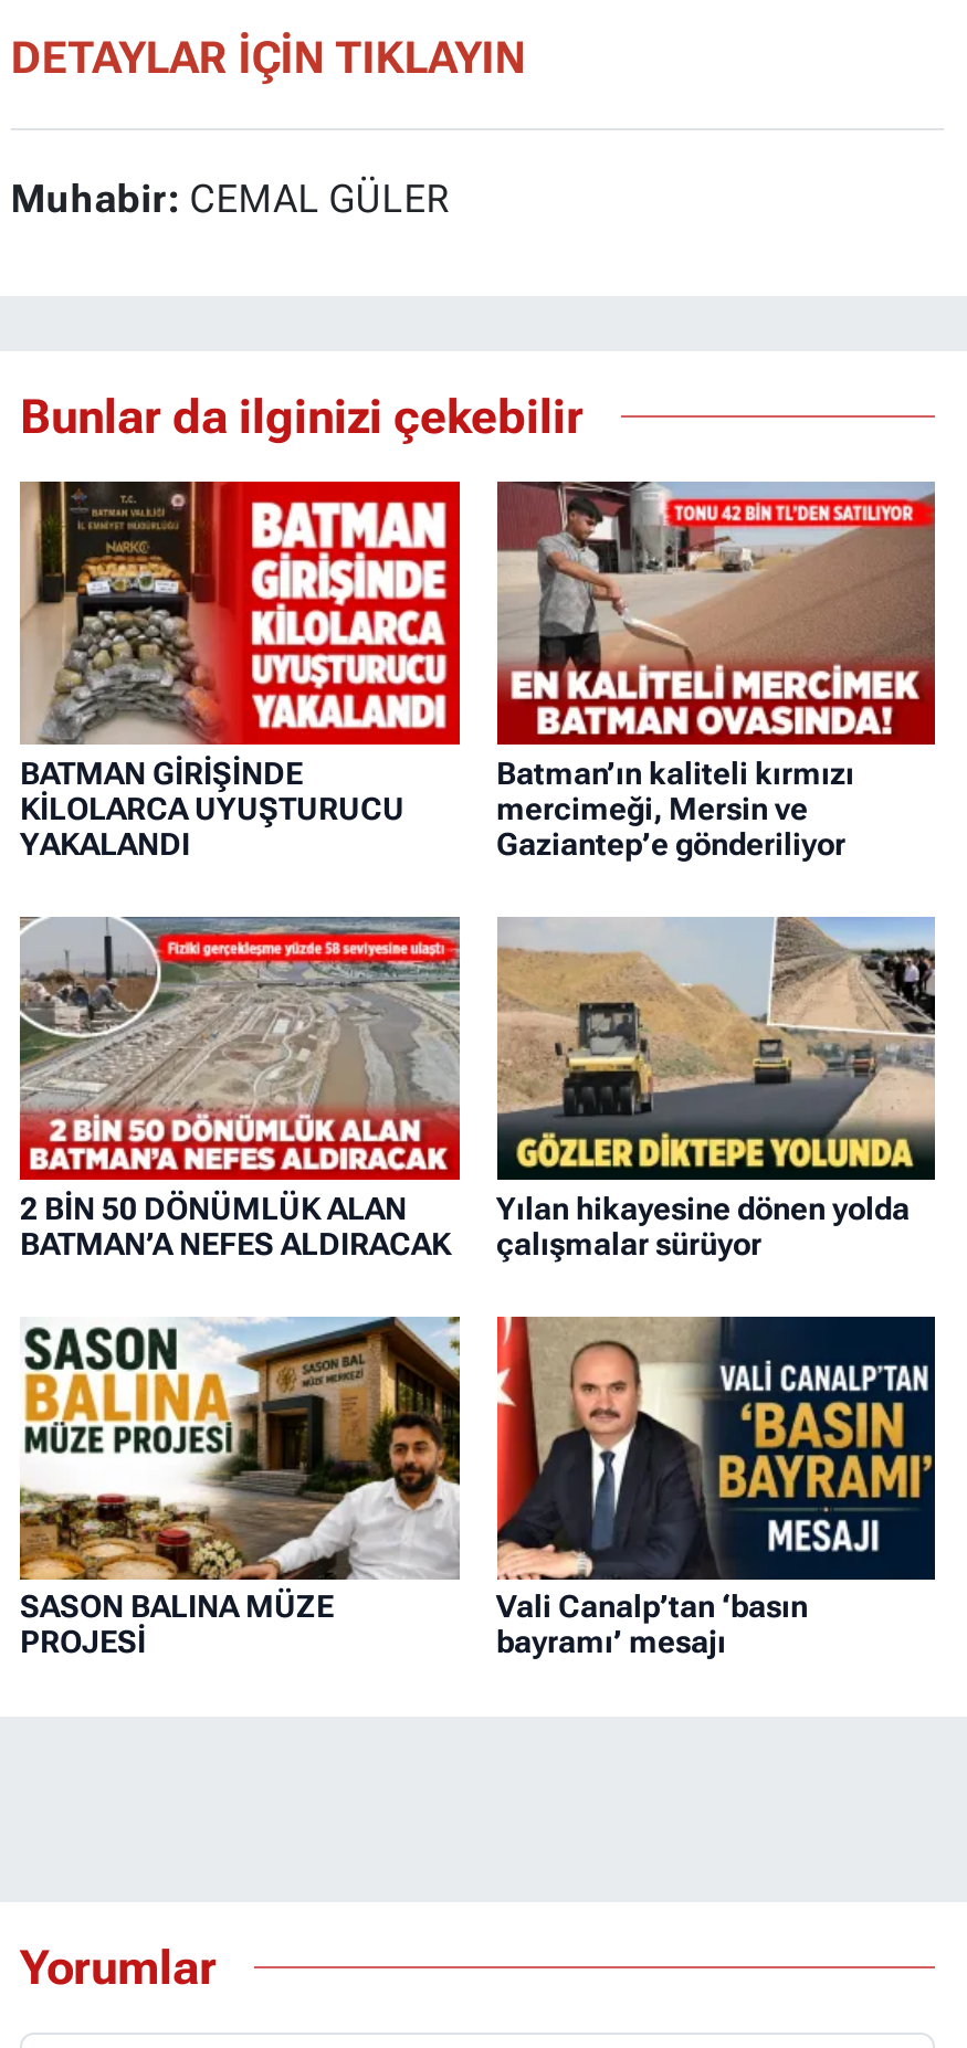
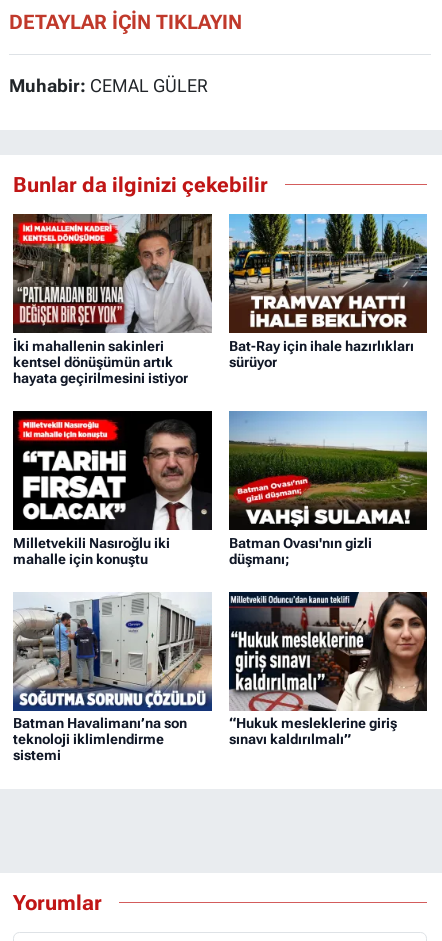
[20,479,462,861] [image] | BATMAN GİRİŞİNDE | KİLOLARCA UYUŞTURUCU | YAKALANDI -> [12,213,213,386] [image] | İki mahallenin sakinleri | kentsel dönüşümün artık | hayata geçirilmesini istiyor
[495,479,937,861] [image] | Batman’ın kaliteli kırmızı | mercimeği, Mersin ve | Gaziantep’e gönderiliyor -> [228,213,428,370] [image] | Bat-Ray için ihale hazırlıkları | sürüyor
[18,915,462,1261] [image] | 2 BİN 50 DÖNÜMLÜK ALAN | BATMAN’A NEFES ALDIRACAK -> [12,410,213,567] [image] | Milletvekili Nasıroğlu iki | mahalle için konuştu
[495,915,937,1261] [image] | Yılan hikayesine dönen yolda | çalışmalar sürüyor -> [228,411,427,567] [image] | Batman Ovası'nın gizli | düşmanı;
[18,1315,462,1660] [image] | SASON BALINA MÜZE | PROJESİ -> [12,593,212,763] [image] | Batman Havalimanı’na son | teknoloji iklimlendirme | sistemi
[495,1315,935,1660] [image] | Vali Canalp’tan ‘basın | bayramı’ mesajı -> [228,591,427,747] [image] | “Hukuk mesleklerine giriş | sınavı kaldırılmalı”

